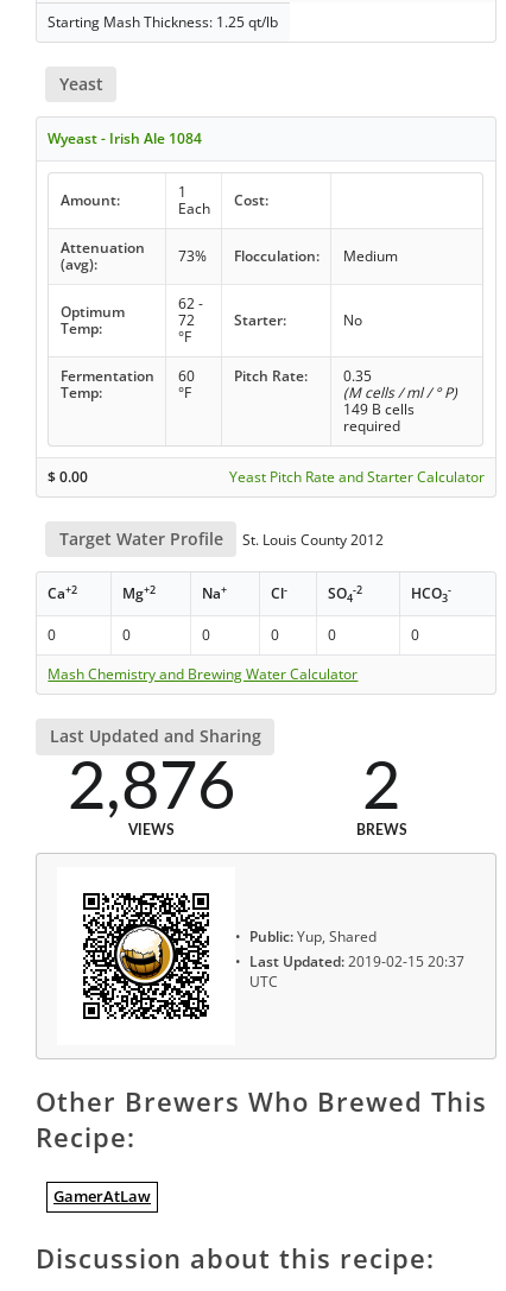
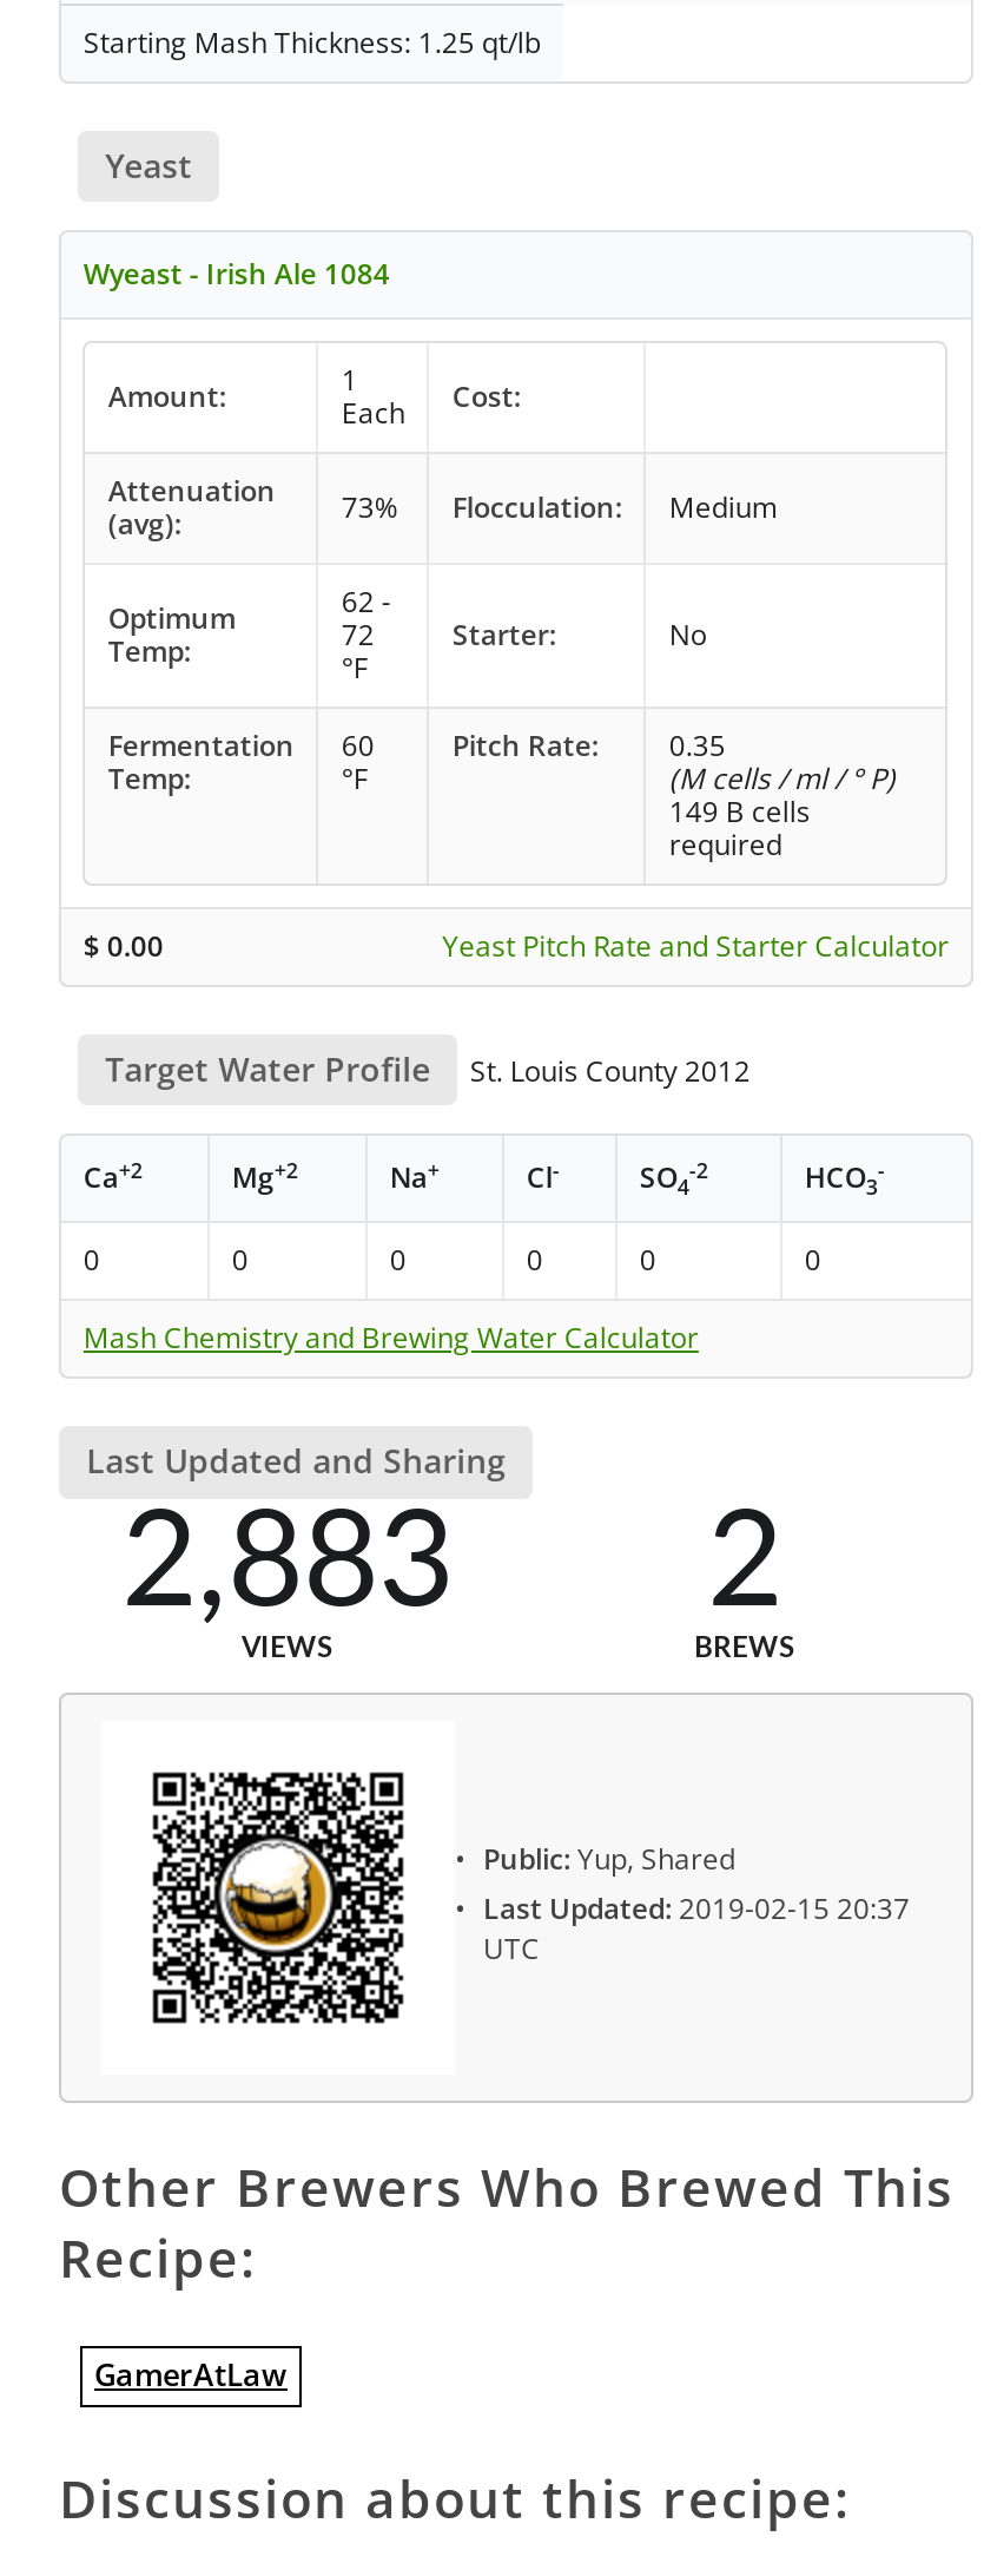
[67,755,400,821] 2,876 2 -> [121,1498,782,1630] 2,883 2

